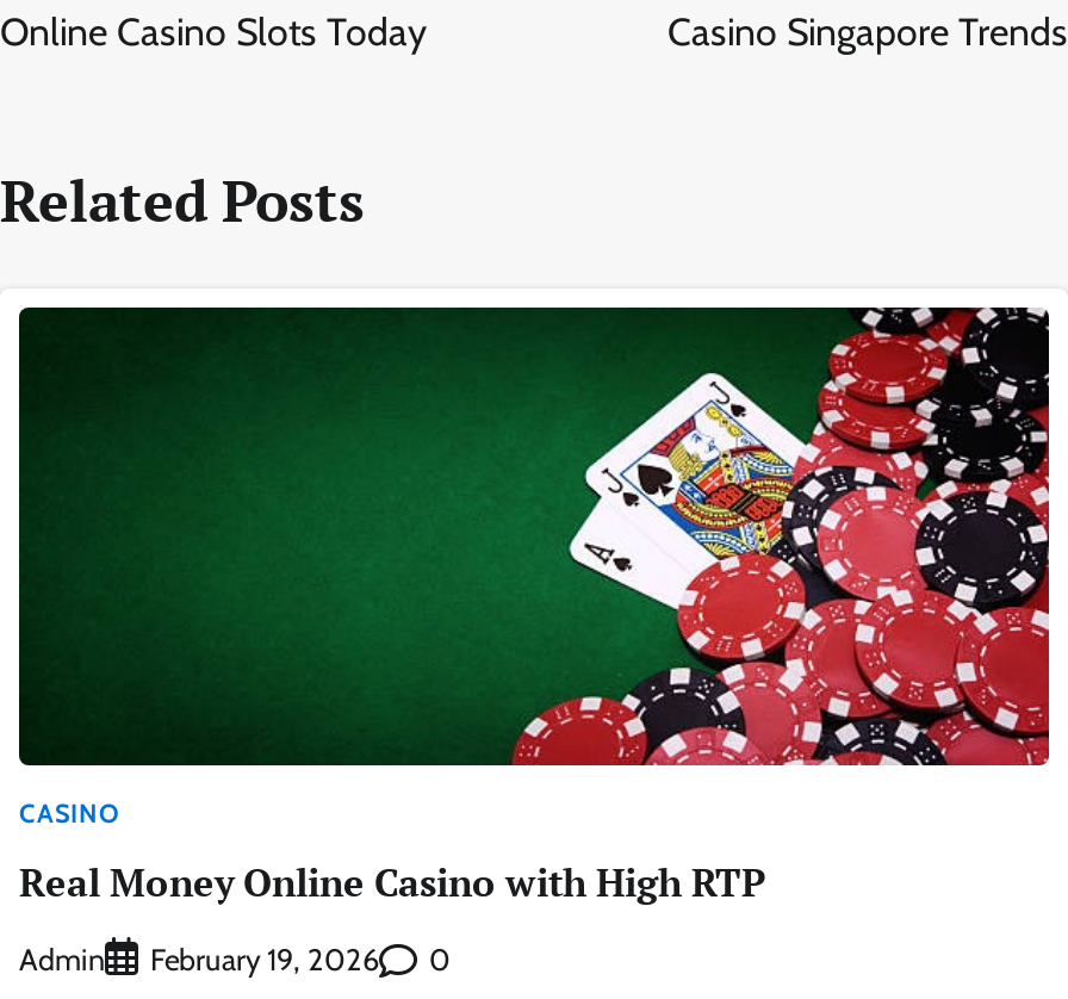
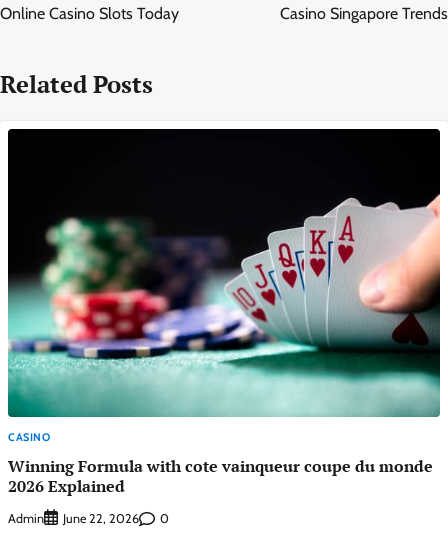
[17,308,1051,908] [image] | Real Money Online Casino with High RTP -> [7,128,441,497] [image] | Winning Formula with cote vainqueur coupe du monde | 2026 Explained
[150,942,379,978] February 19, 2026 -> [63,511,139,526] June 22, 2026

